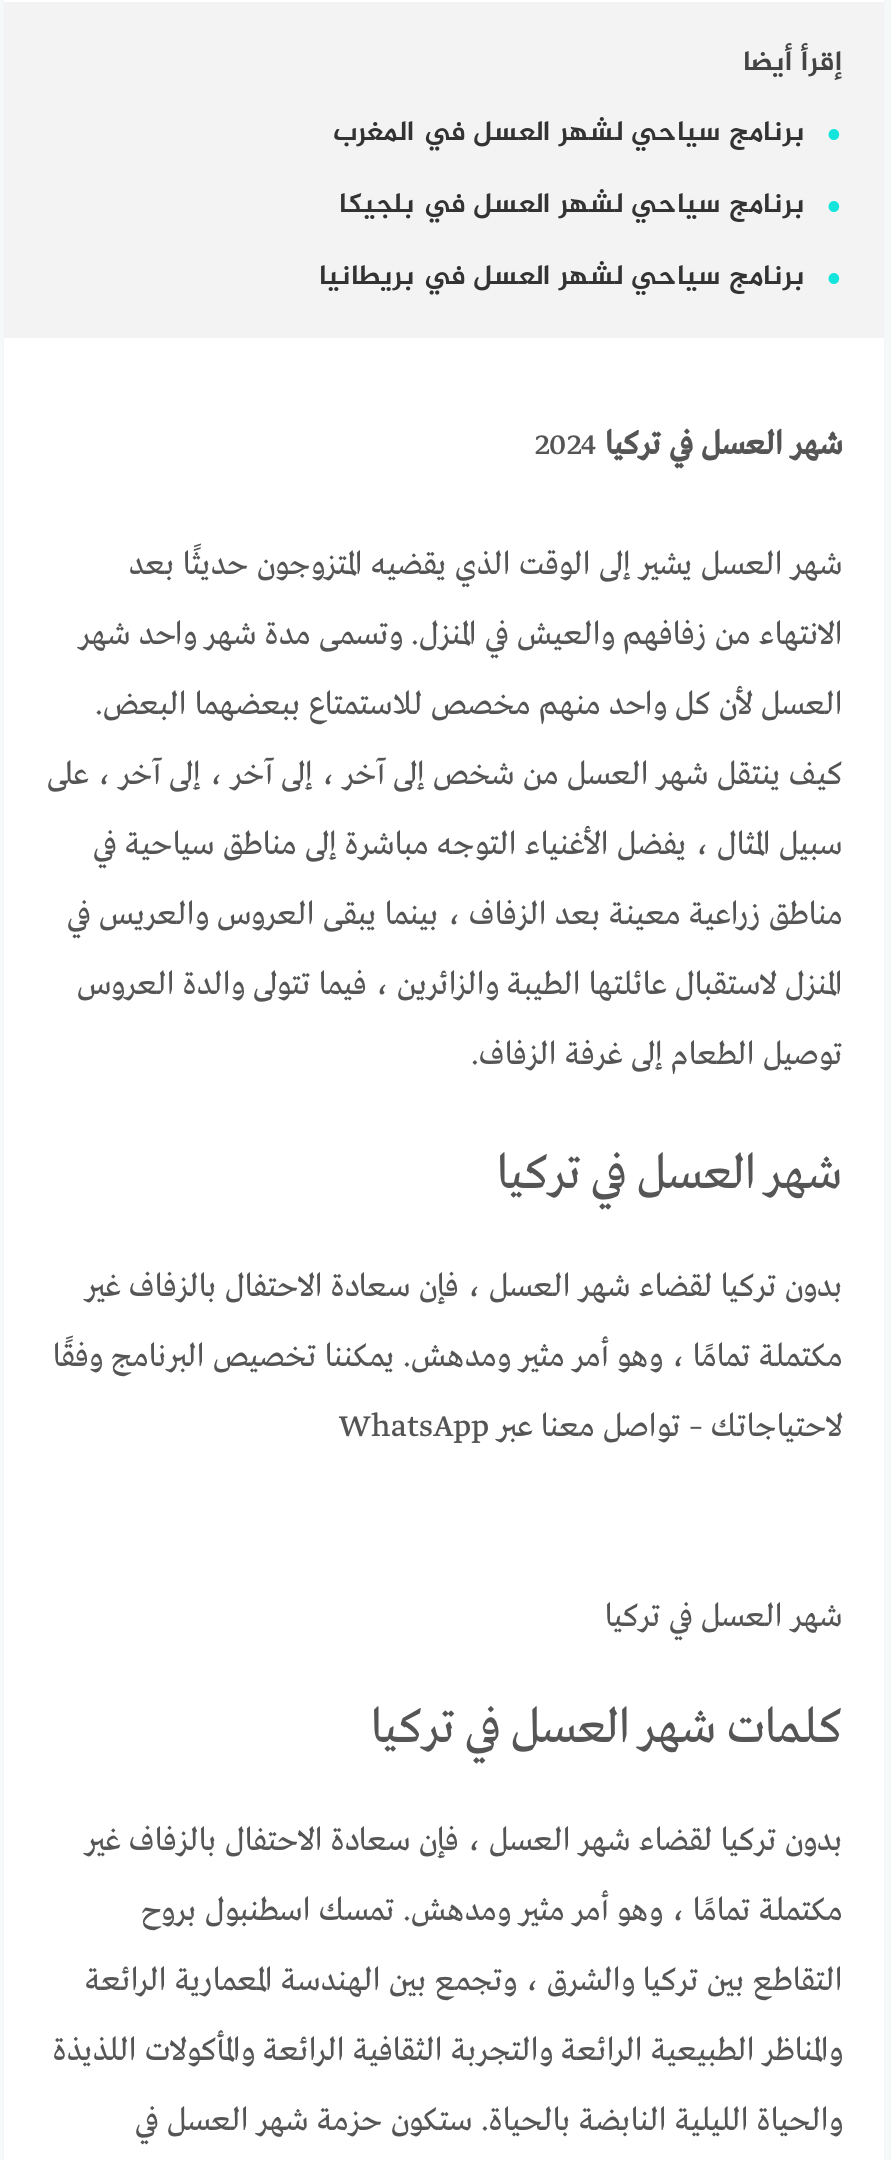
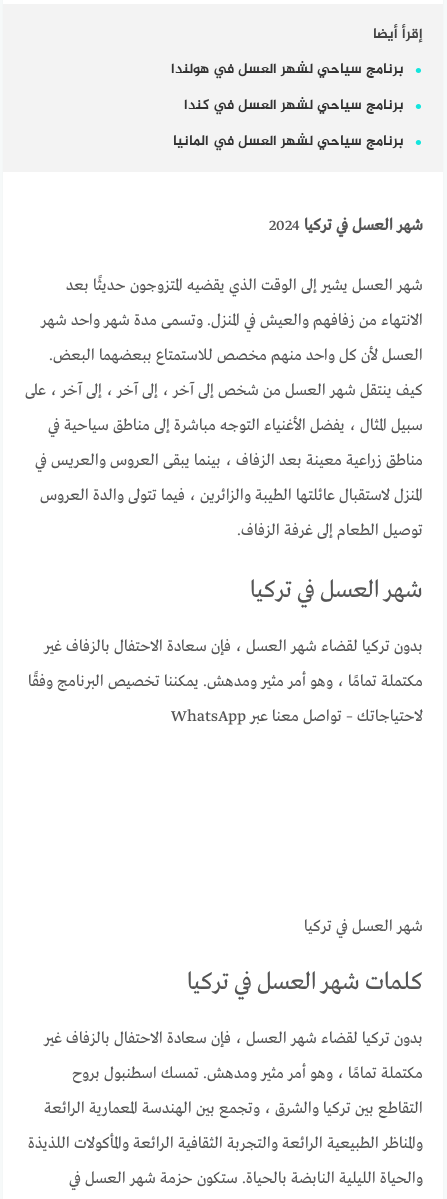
[333,110,805,156] برنامج سياحي لشهر العسل في المغرب -> [170,58,403,81] برنامج سياحي لشهر العسل في هولندا
[339,182,805,228] برنامج سياحي لشهر العسل في بلجيكا -> [183,94,403,117] برنامج سياحي لشهر العسل في كندا
[319,254,805,300] برنامج سياحي لشهر العسل في بريطانيا -> [172,130,403,153] برنامج سياحي لشهر العسل في المانيا

